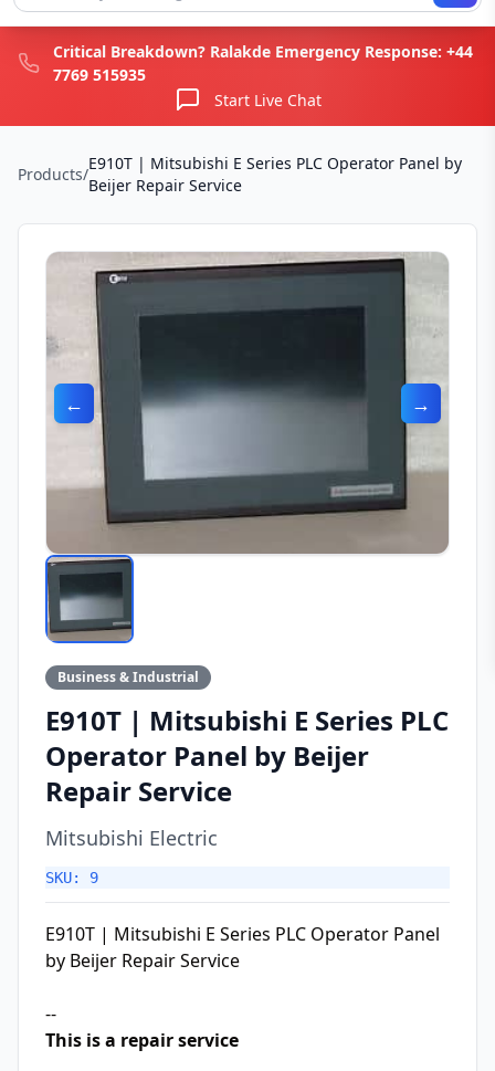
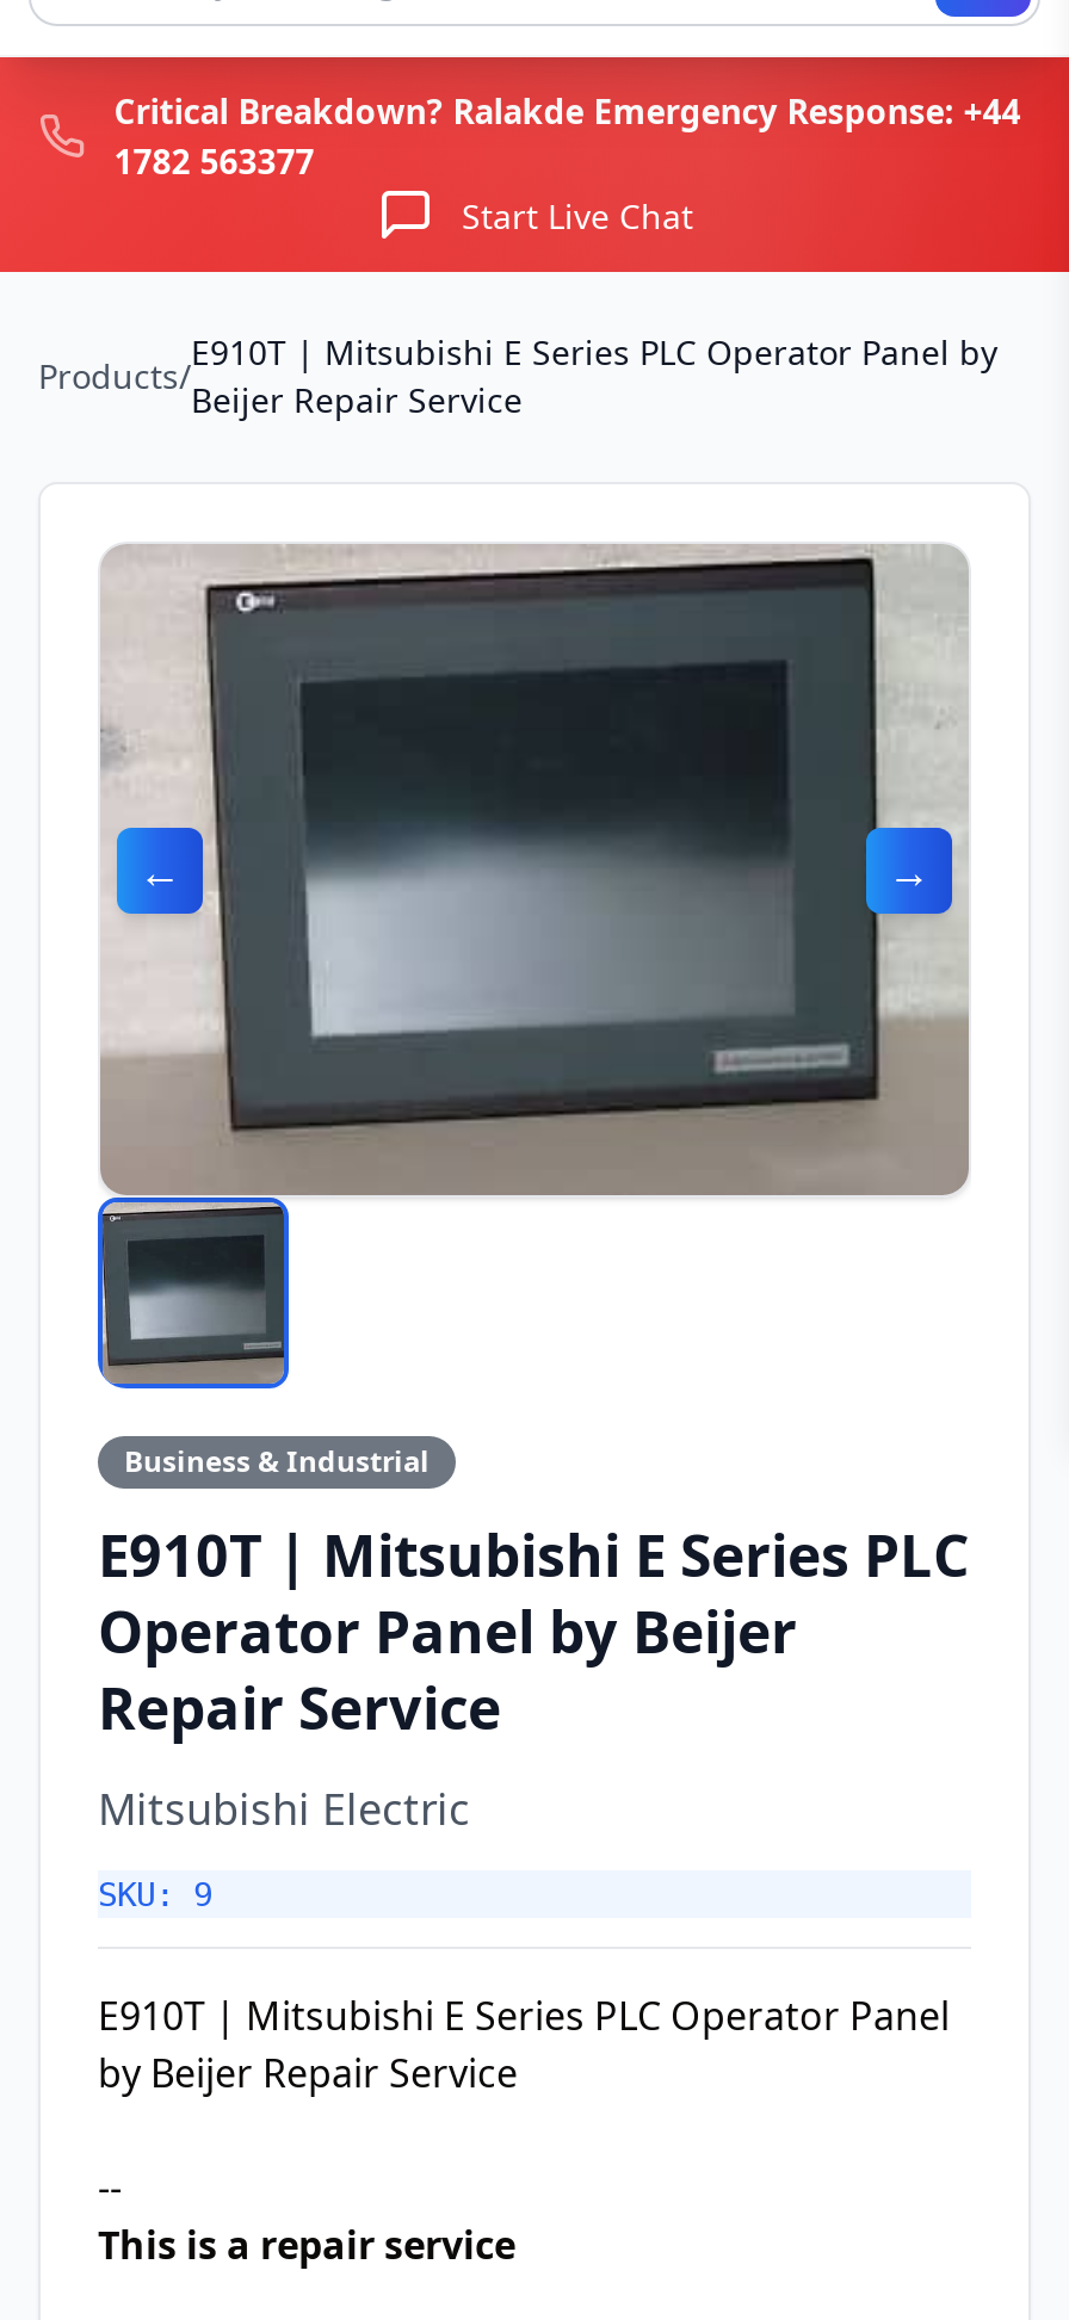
[53,64,146,85] 7769 515935 -> [114,139,314,184] 1782 563377

